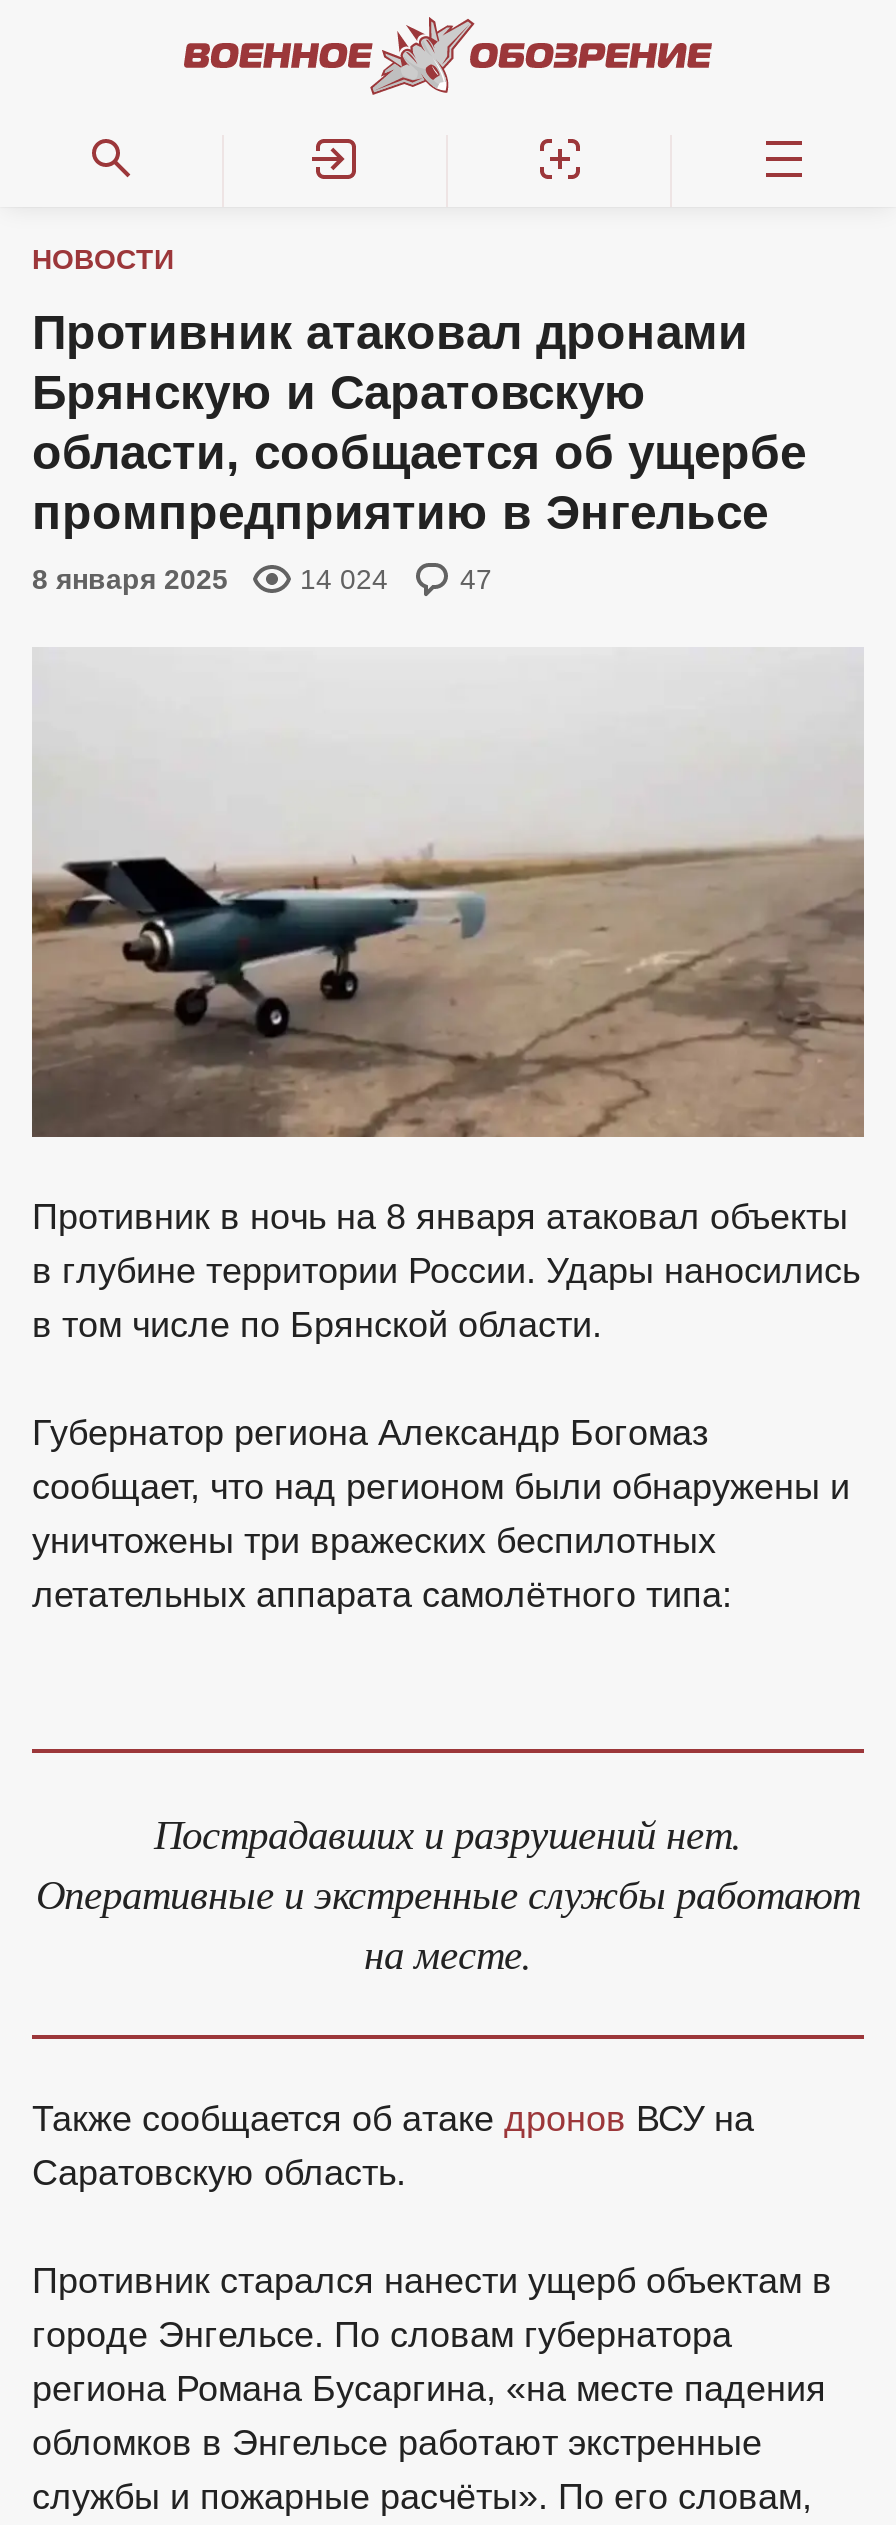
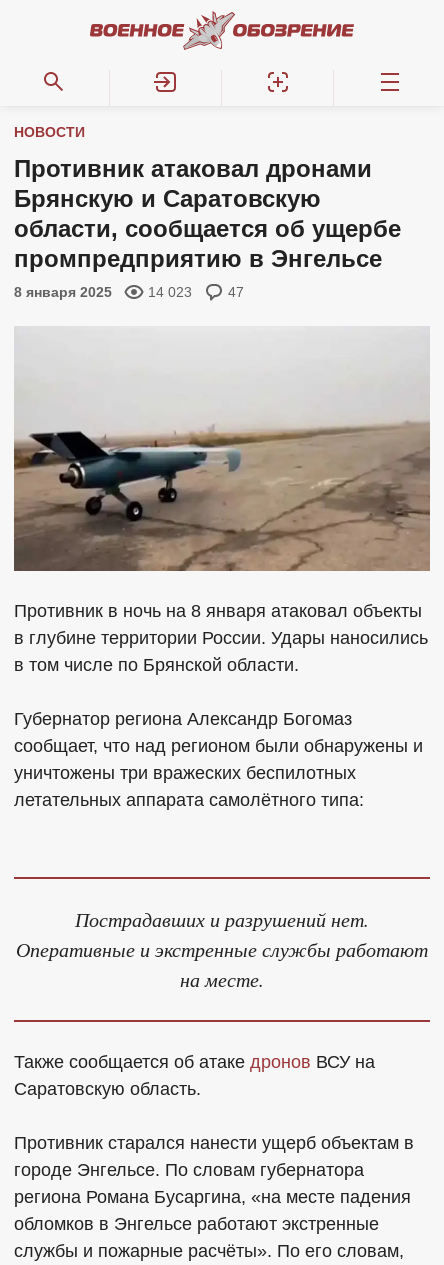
[300,563,388,595] 14 024 -> [148,284,192,300] 14 023

